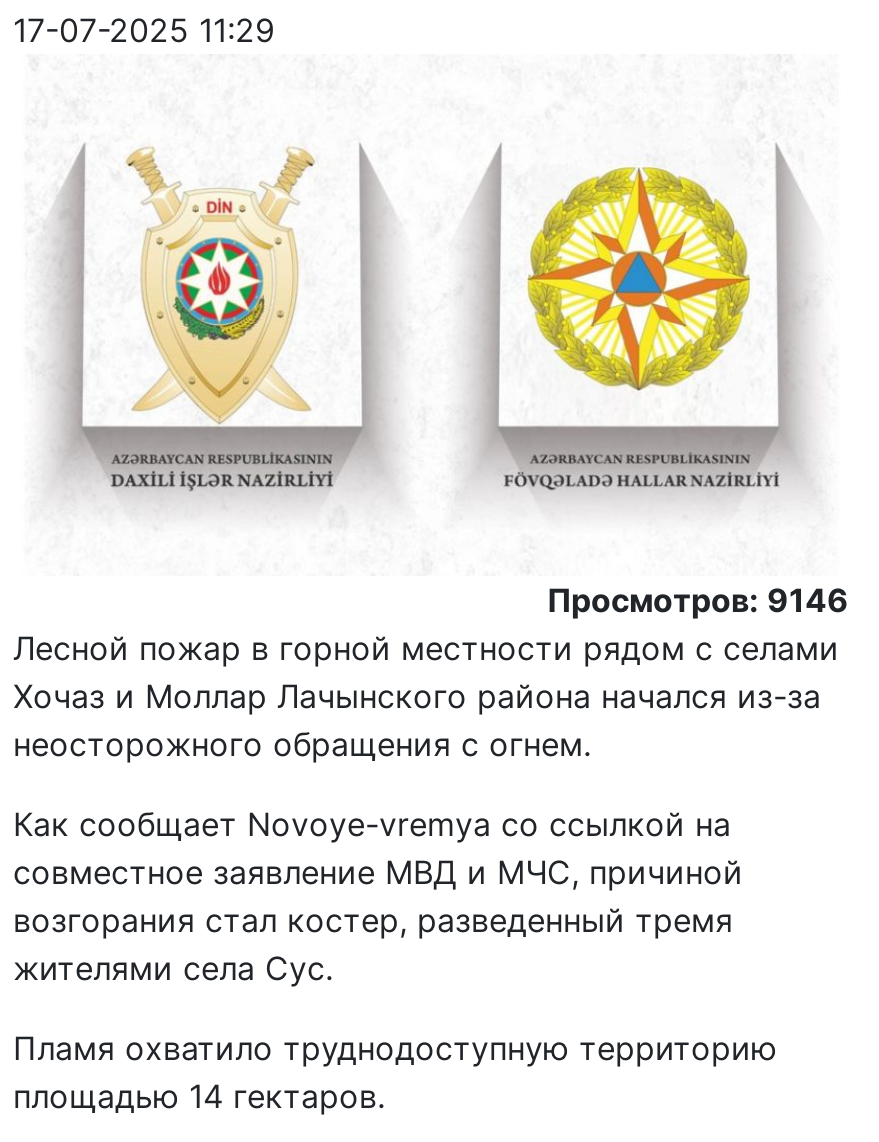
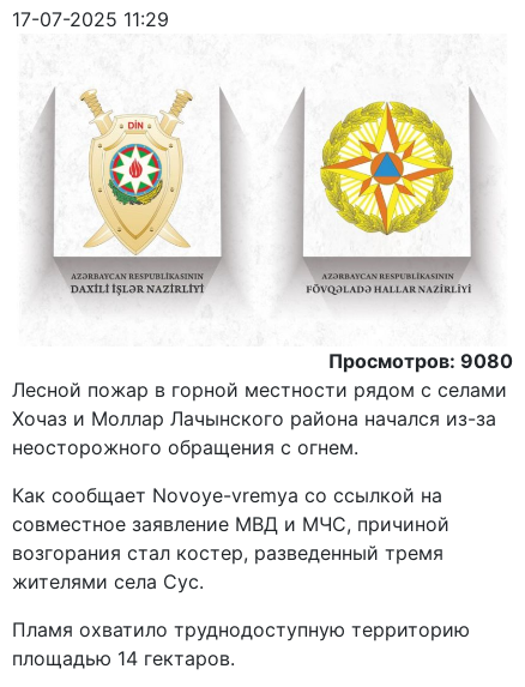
[547,579,849,619] Просмотров: 9146 -> [328,349,513,373] Просмотров: 9080

